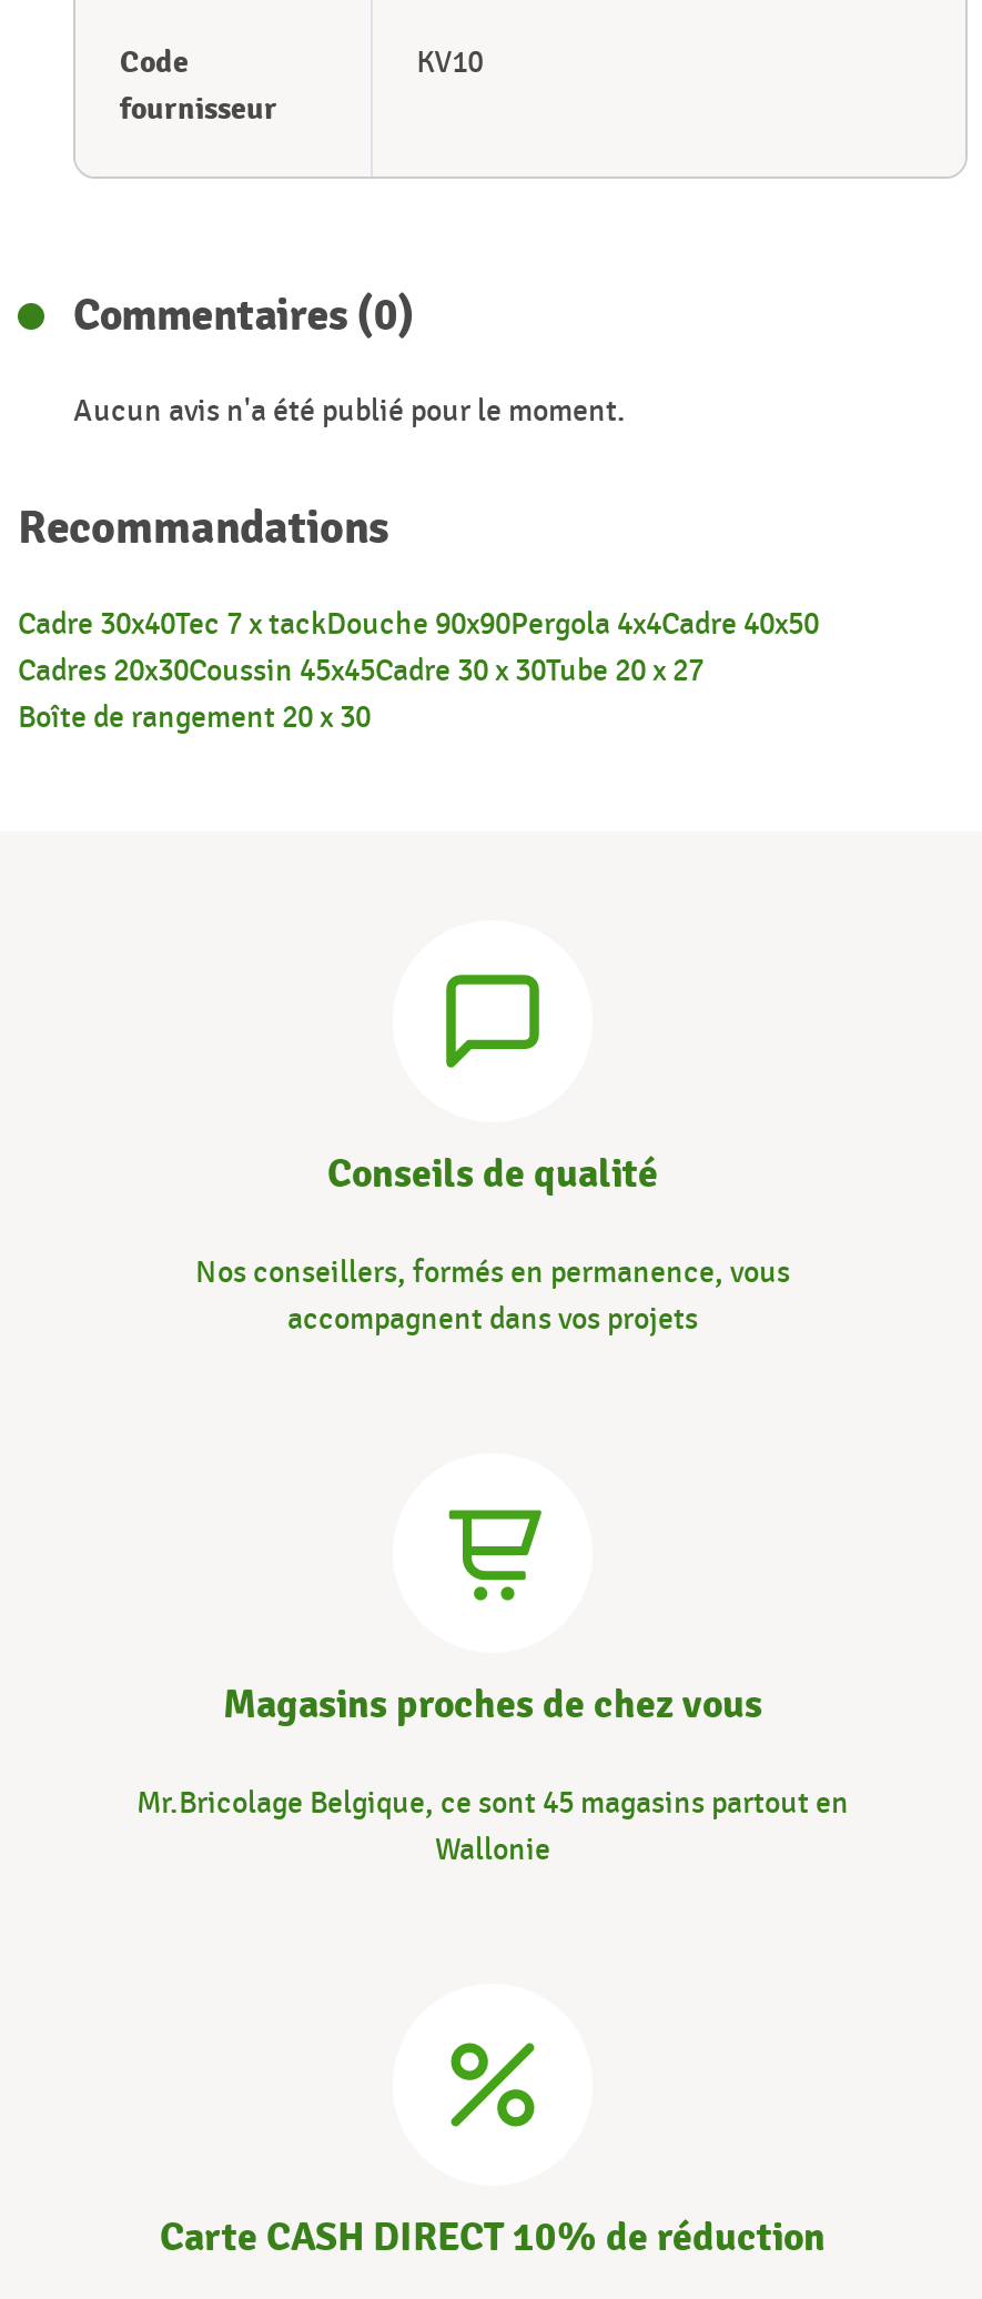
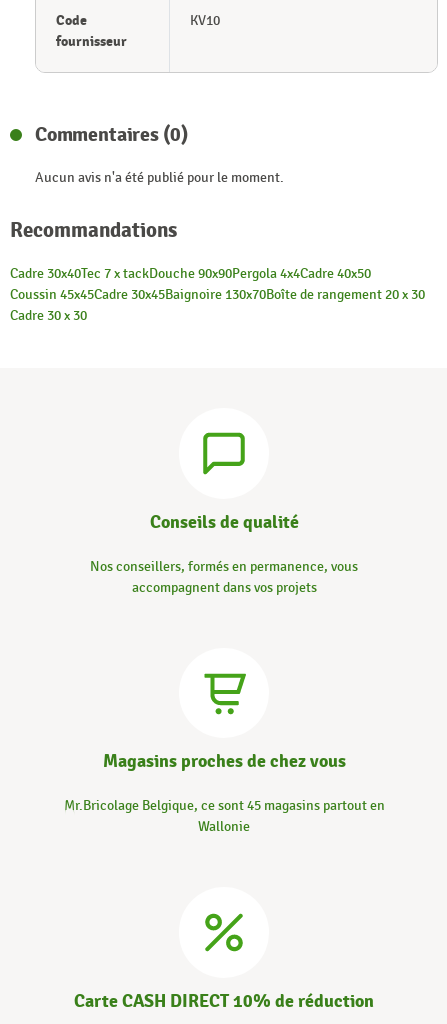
[18,651,703,735] Cadres 20x30Coussin 45x45Cadre 30 x 30Tube 20 x 27 | Boîte de rangement 20 x 30 -> [10,286,425,324] Coussin 45x45Cadre 30x45Baignoire 130x70Boîte de rangement 20 x 30 | Cadre 30 x 30

